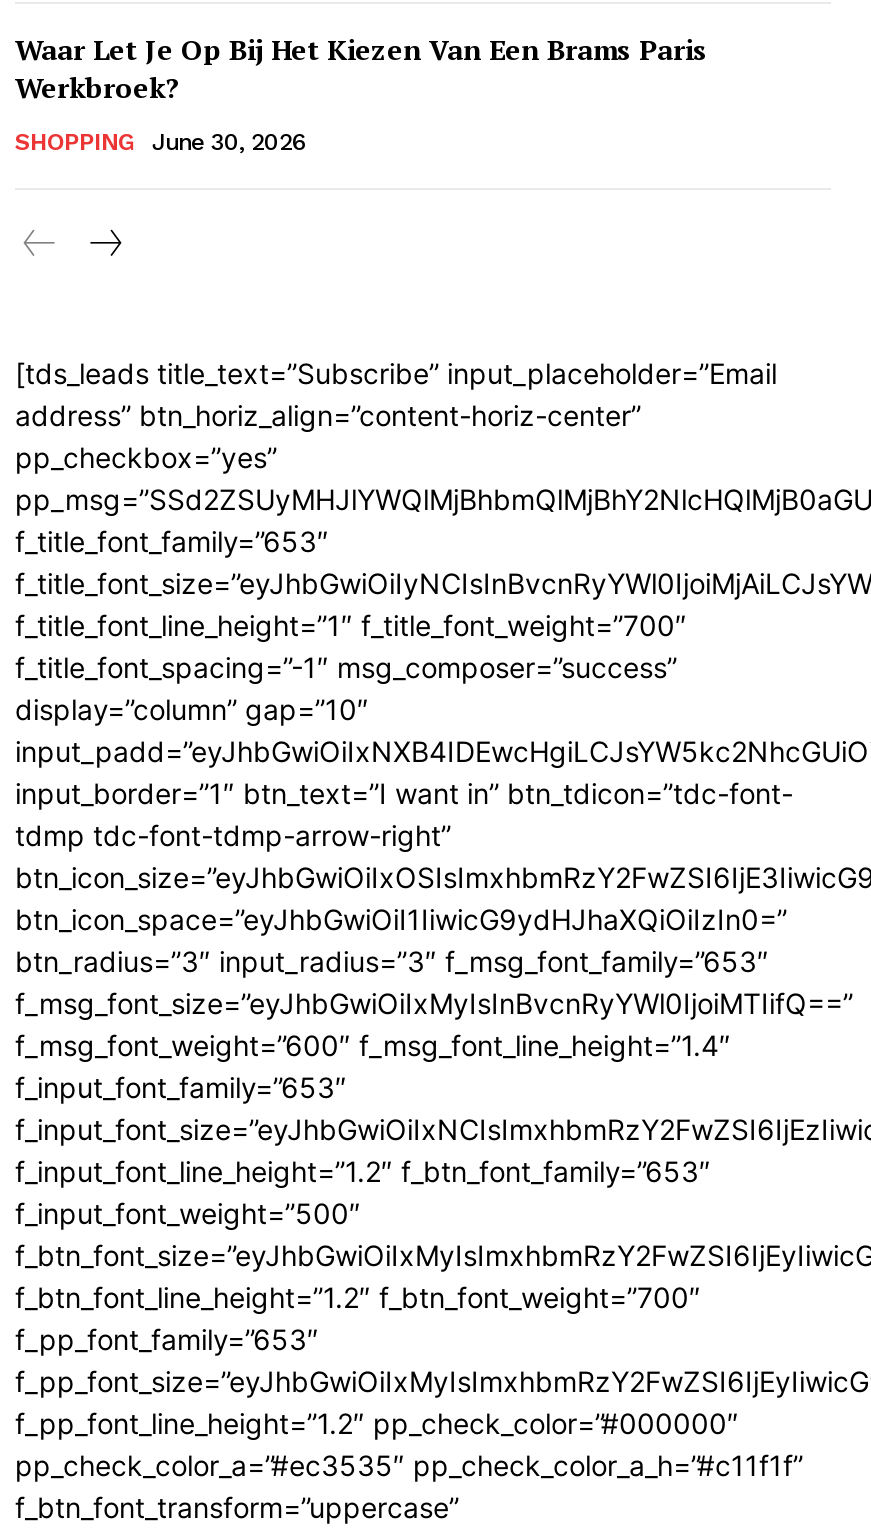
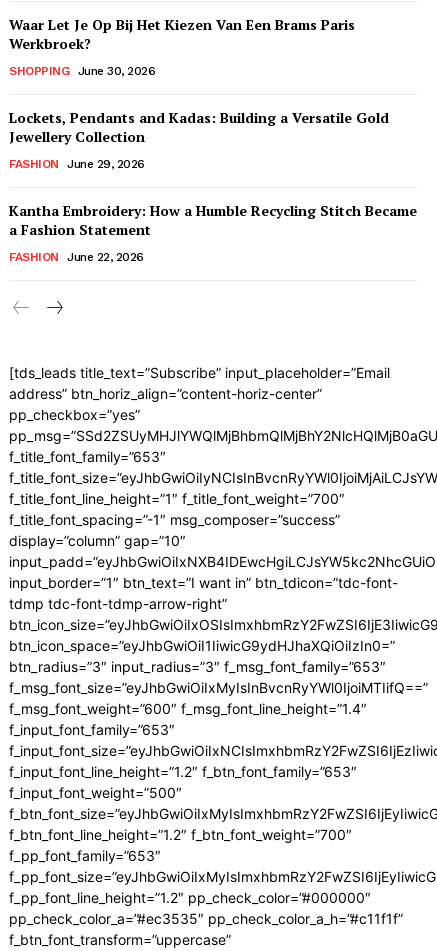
none -> [9,108,417,264] Lockets, Pendants and Kadas: Building a Versatile Gold | Jewellery Collection | FASHION | June 29, 2026 | Kantha Embroidery: How a Humble Recycling Stitch Became | a Fashion Statement | FASHION | June 22, 2026

